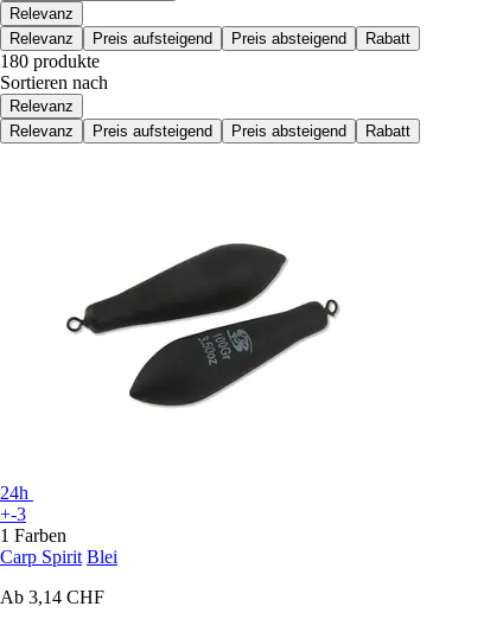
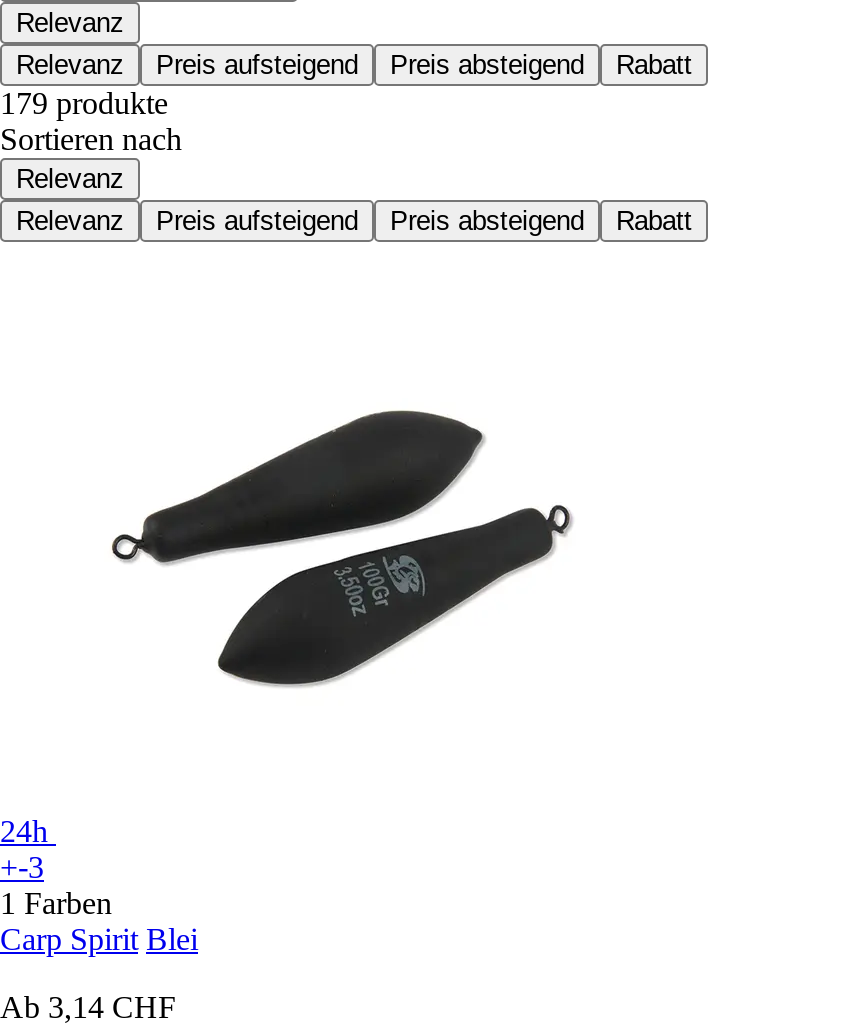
[0,50,100,71] 180 produkte -> [0,85,168,119] 179 produkte

